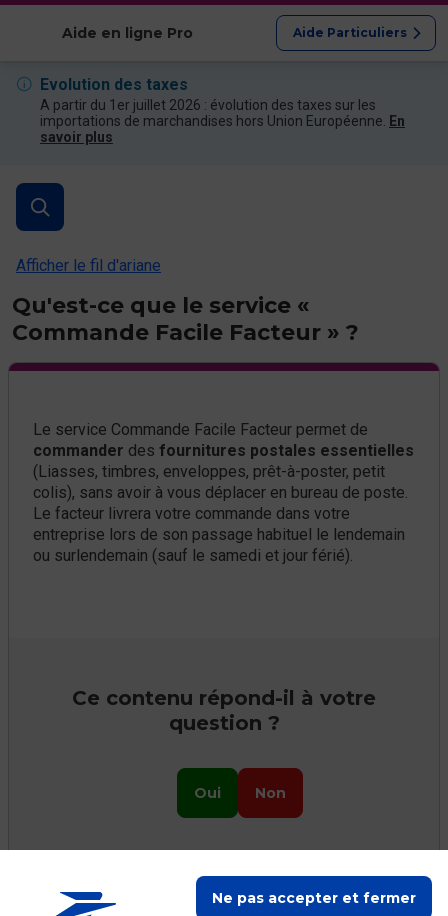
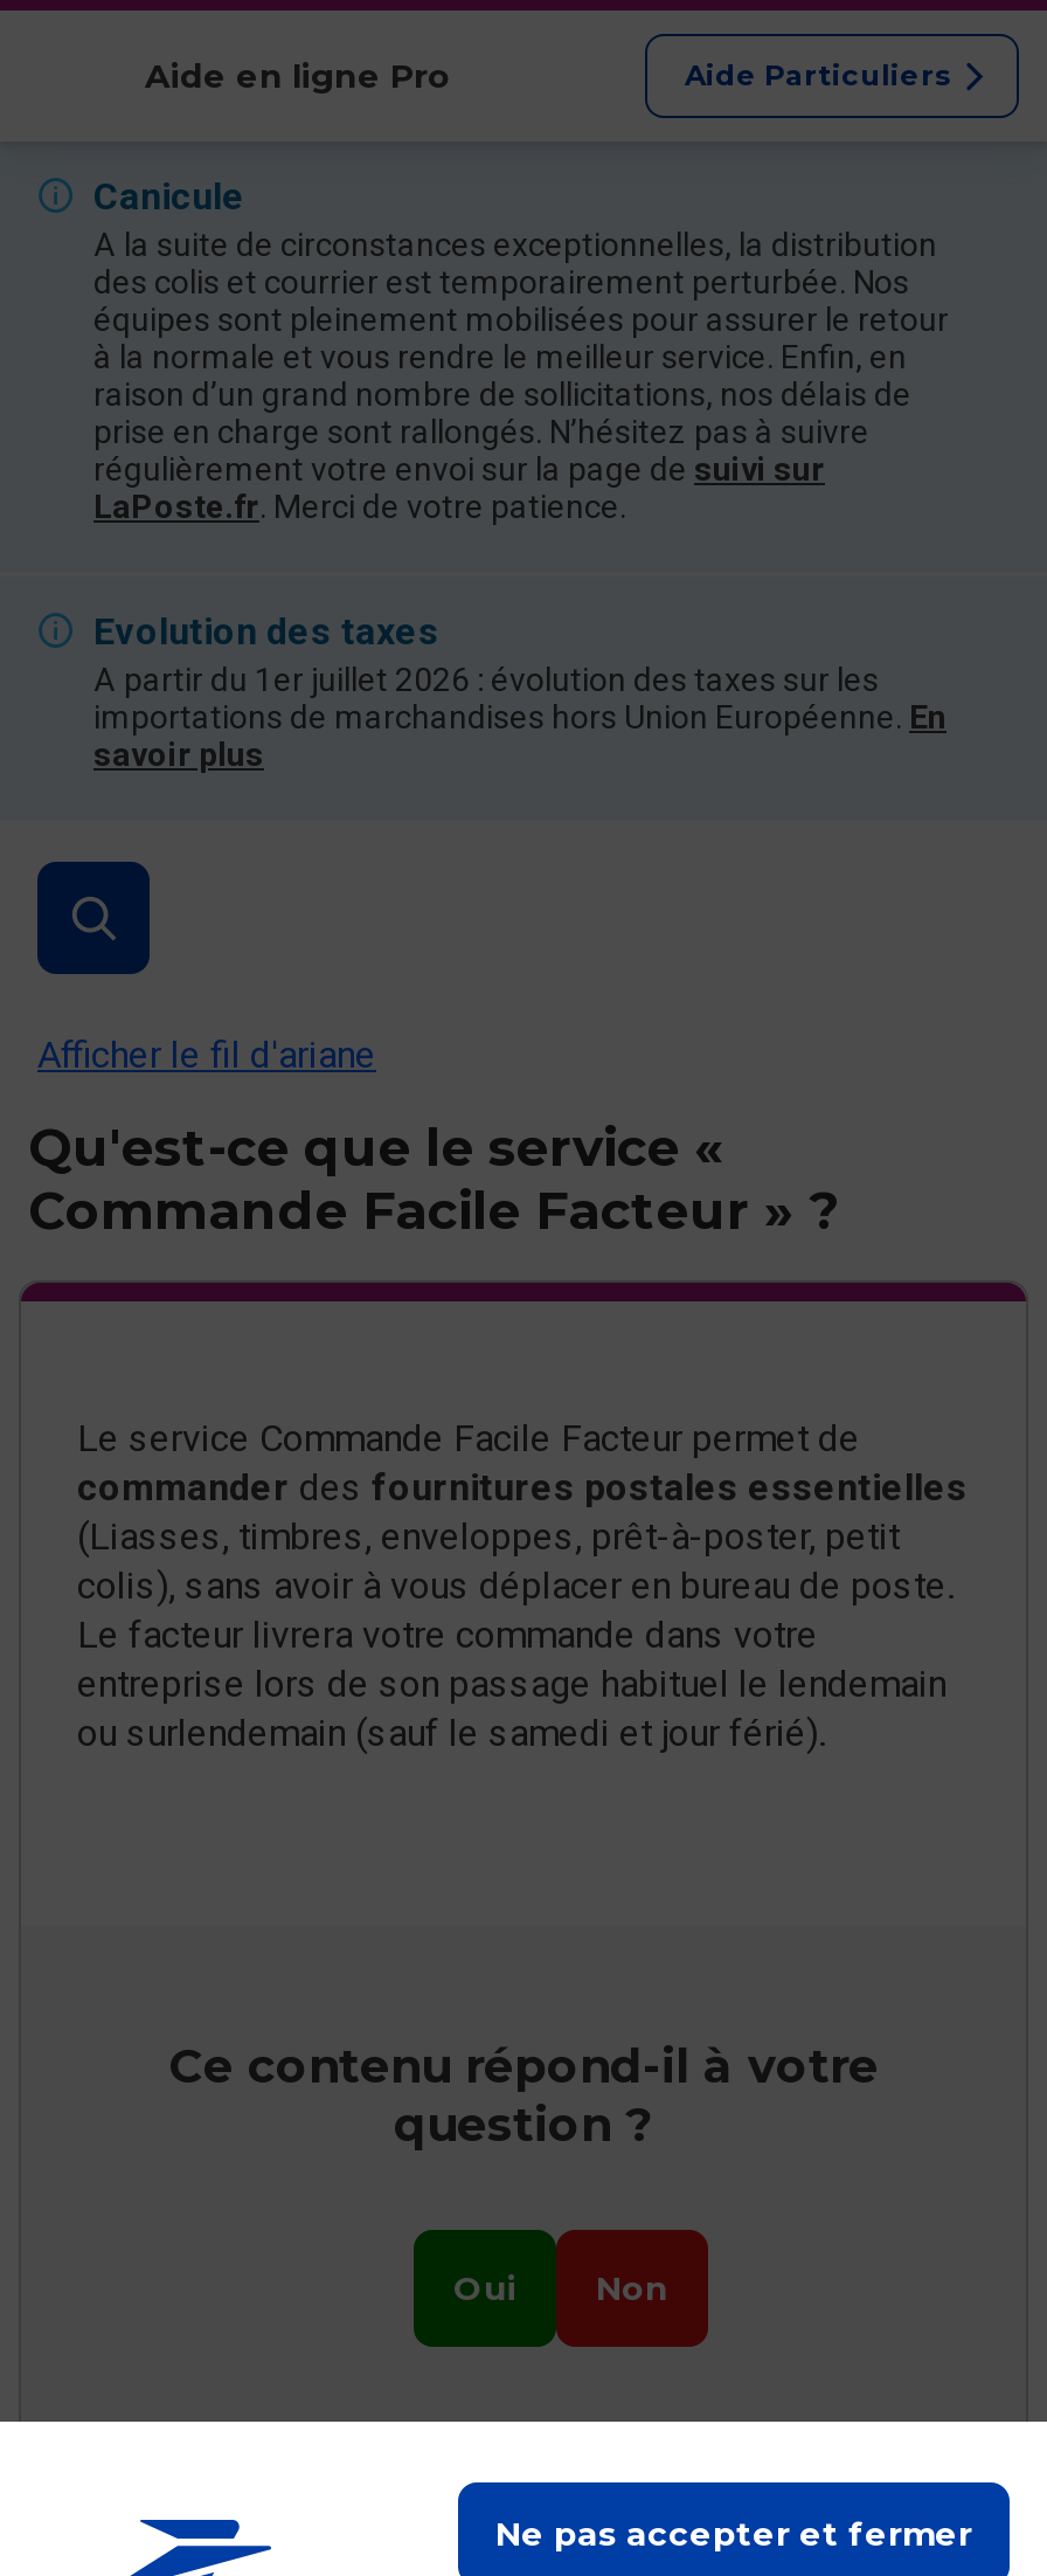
none -> [93,174,949,525] Canicule | A la suite de circonstances exceptionnelles, la distribution | des colis et courrier est temporairement perturbée. Nos | équipes sont pleinement mobilisées pour assurer le retour | à la normale et vous rendre le meilleur service. Enfin, en | raison d’un grand nombre de sollicitations, nos délais de | prise en charge sont rallongés. N’hésitez pas à suivre | régulièrement votre envoi sur la page de suivi sur | LaPoste.fr. Merci de votre patience.

